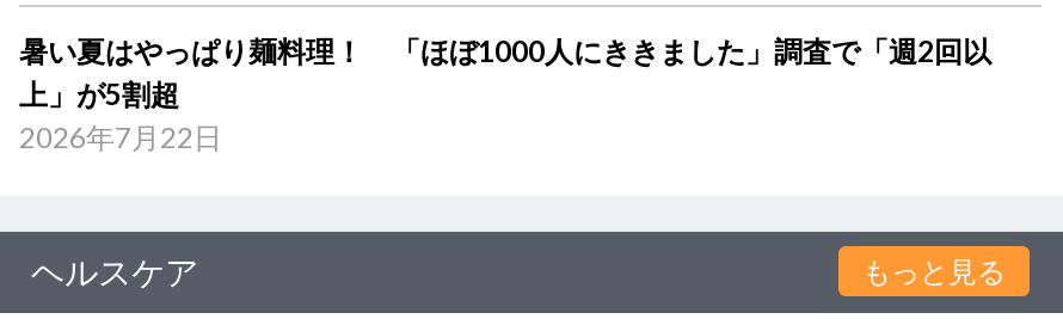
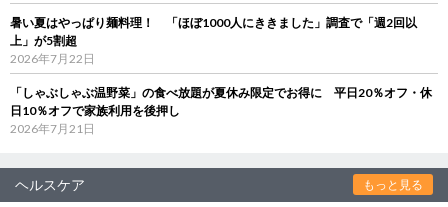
none -> [10,85,432,136] 「しゃぶしゃぶ温野菜」の食べ放題が夏休み限定でお得に 平日20％オフ・休 | 日10％オフで家族利用を後押し | 2026年7月21日

